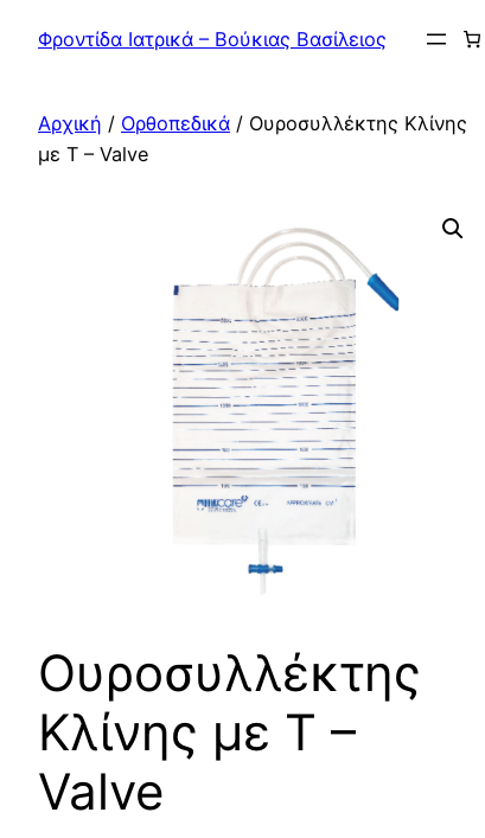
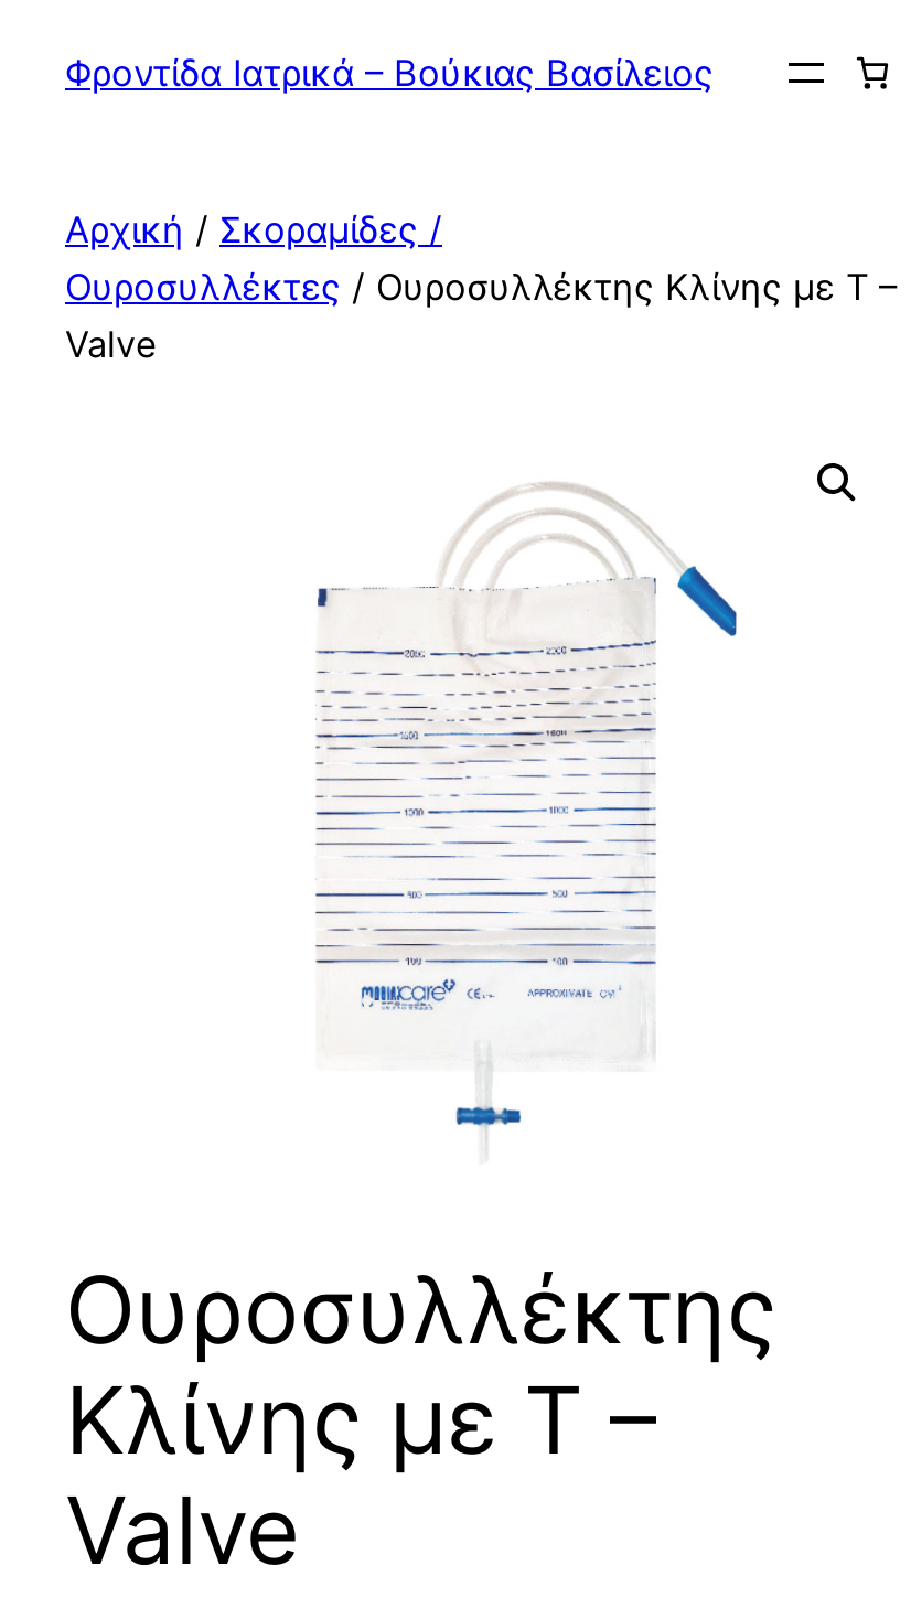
[38,112,467,166] Αρχική / Ορθοπεδικά / Ουροσυλλέκτης Κλίνης | με Τ – Valve -> [65,208,897,367] Αρχική / Σκοραμίδες / | Ουροσυλλέκτες / Ουροσυλλέκτης Κλίνης με Τ – | Valve

